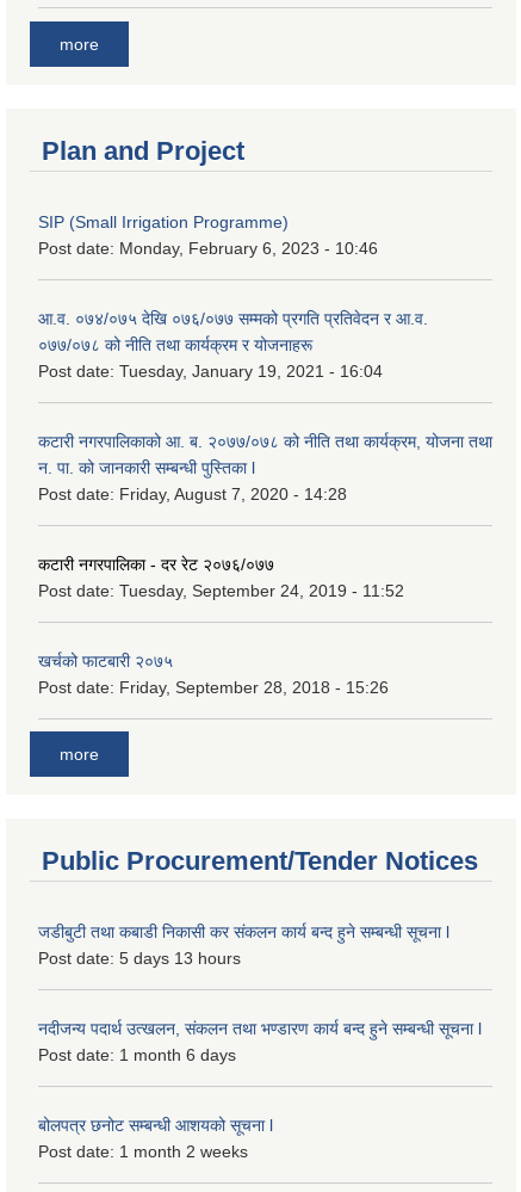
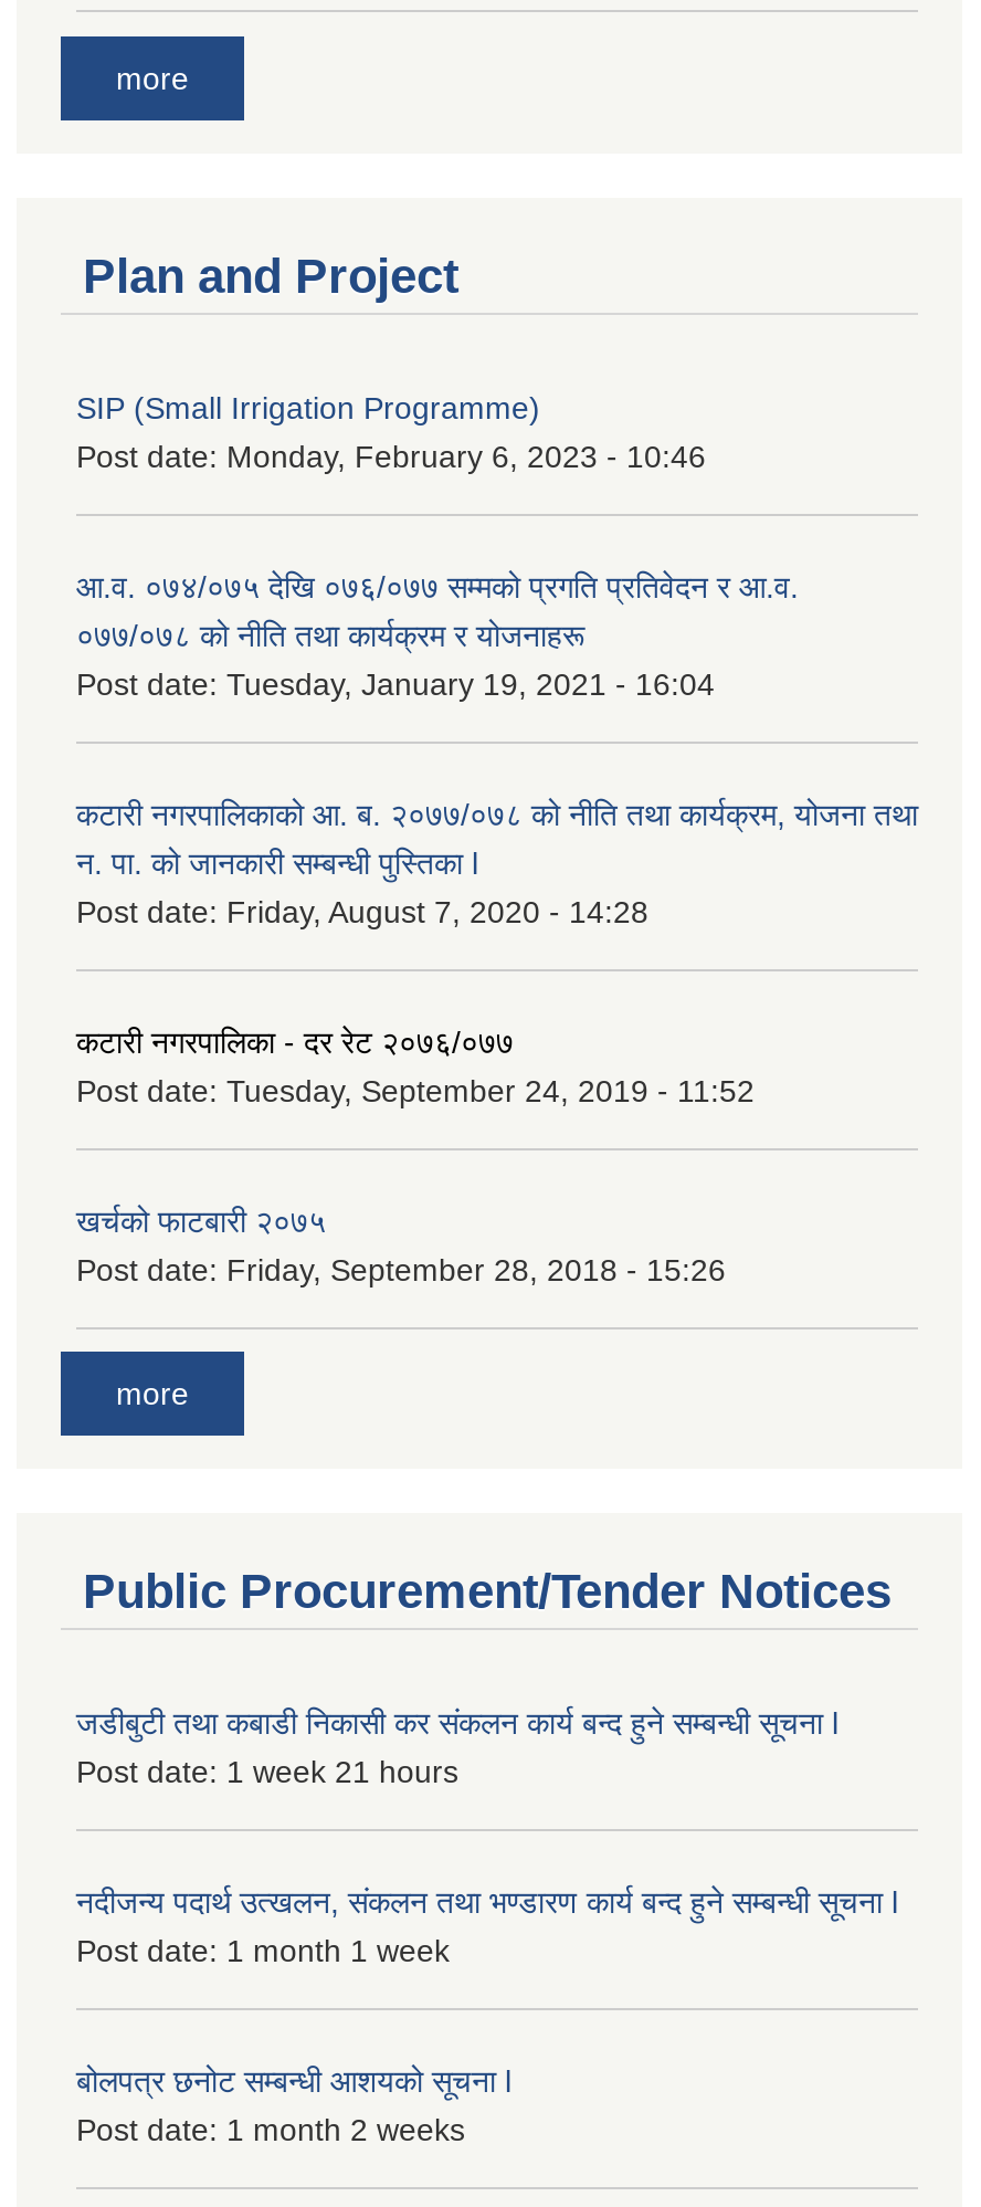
[38,949,241,968] Post date: 5 days 13 hours -> [76,1755,458,1790] Post date: 1 week 21 hours
[38,1046,236,1065] Post date: 1 month 6 days -> [76,1934,450,1969] Post date: 1 month 1 week

